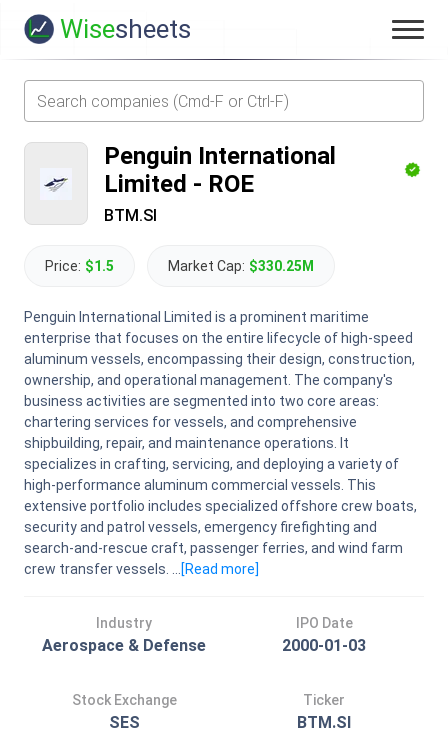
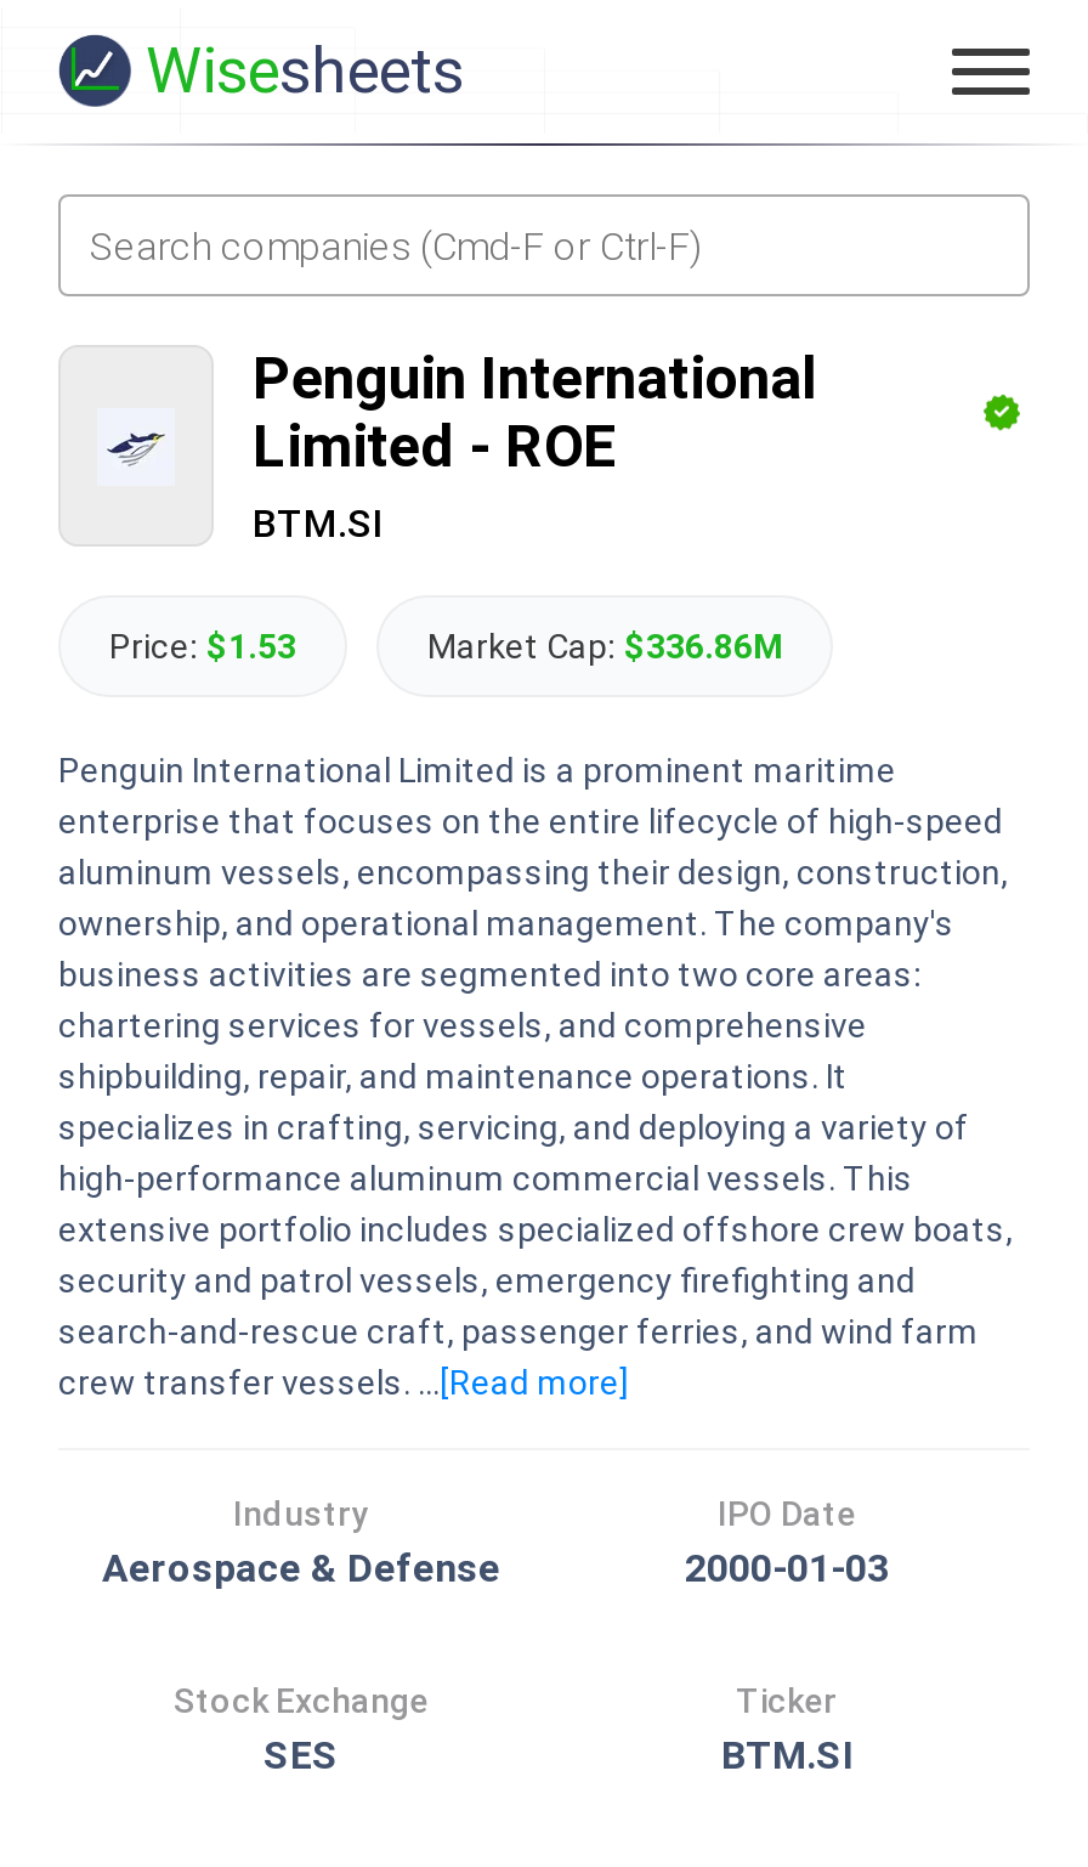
[45,258,114,274] Price: $1.5 -> [109,627,296,666] Price: $1.53
[168,258,314,274] Market Cap: $330.25M -> [427,627,782,666] Market Cap: $336.86M

